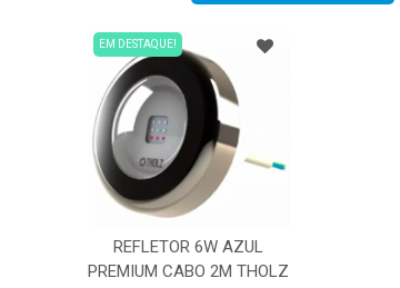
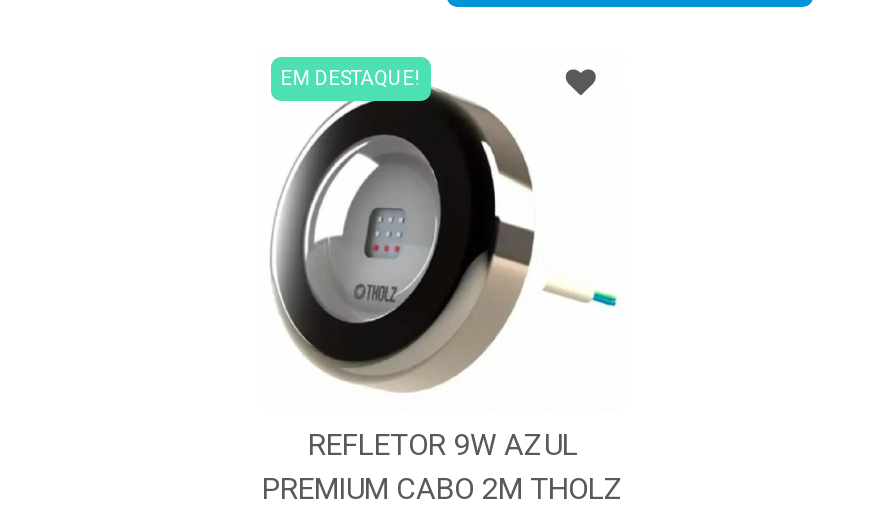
[114,237,264,257] REFLETOR 6W AZUL -> [308,427,578,463] REFLETOR 9W AZUL

